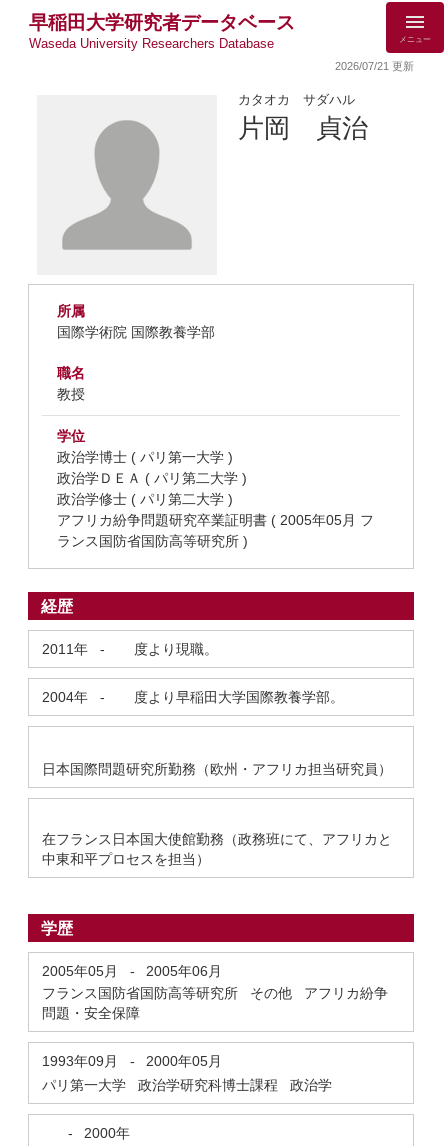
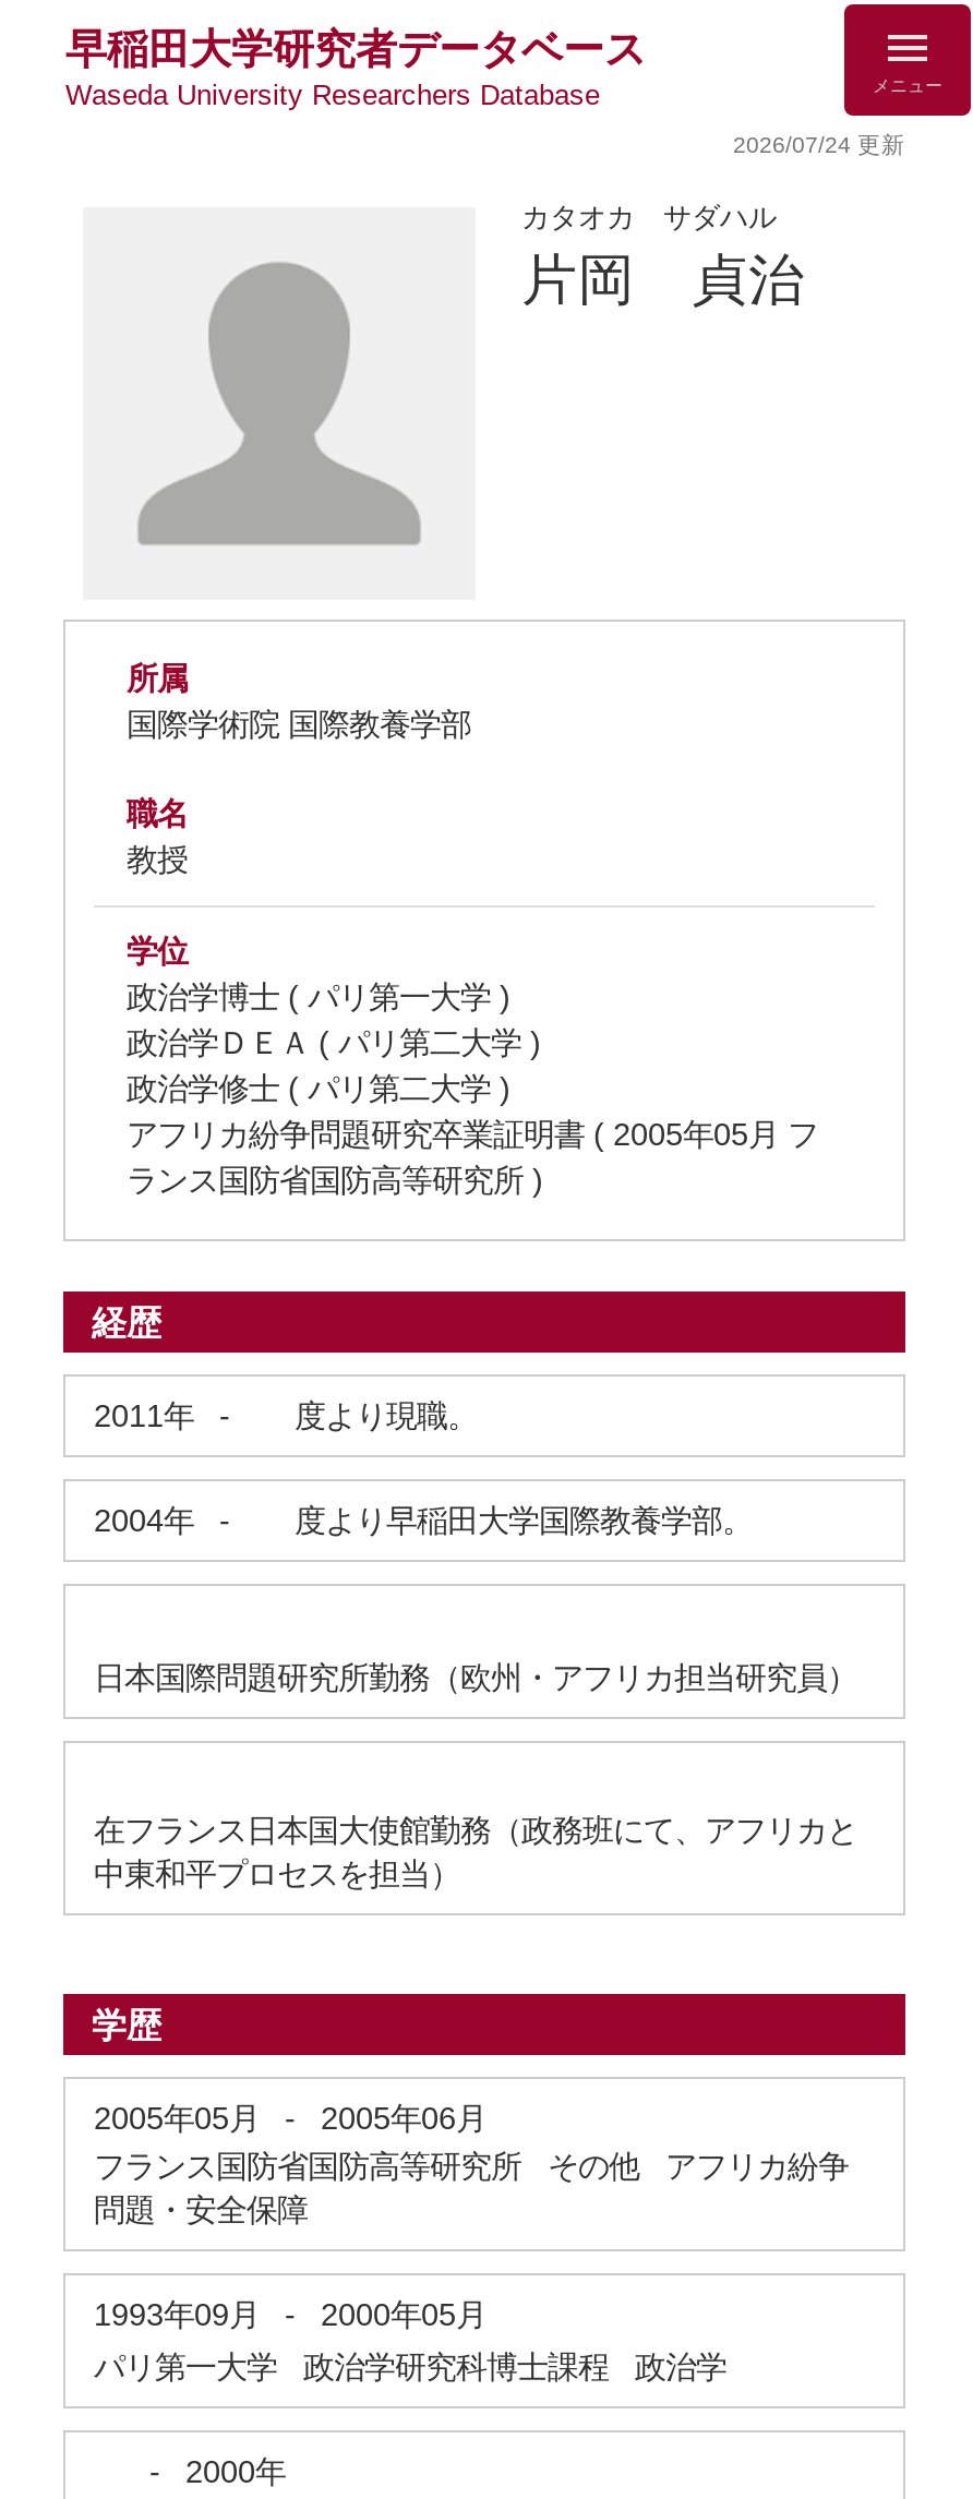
[335,60,414,72] 2026/07/21 更新 -> [733,131,905,157] 2026/07/24 更新

